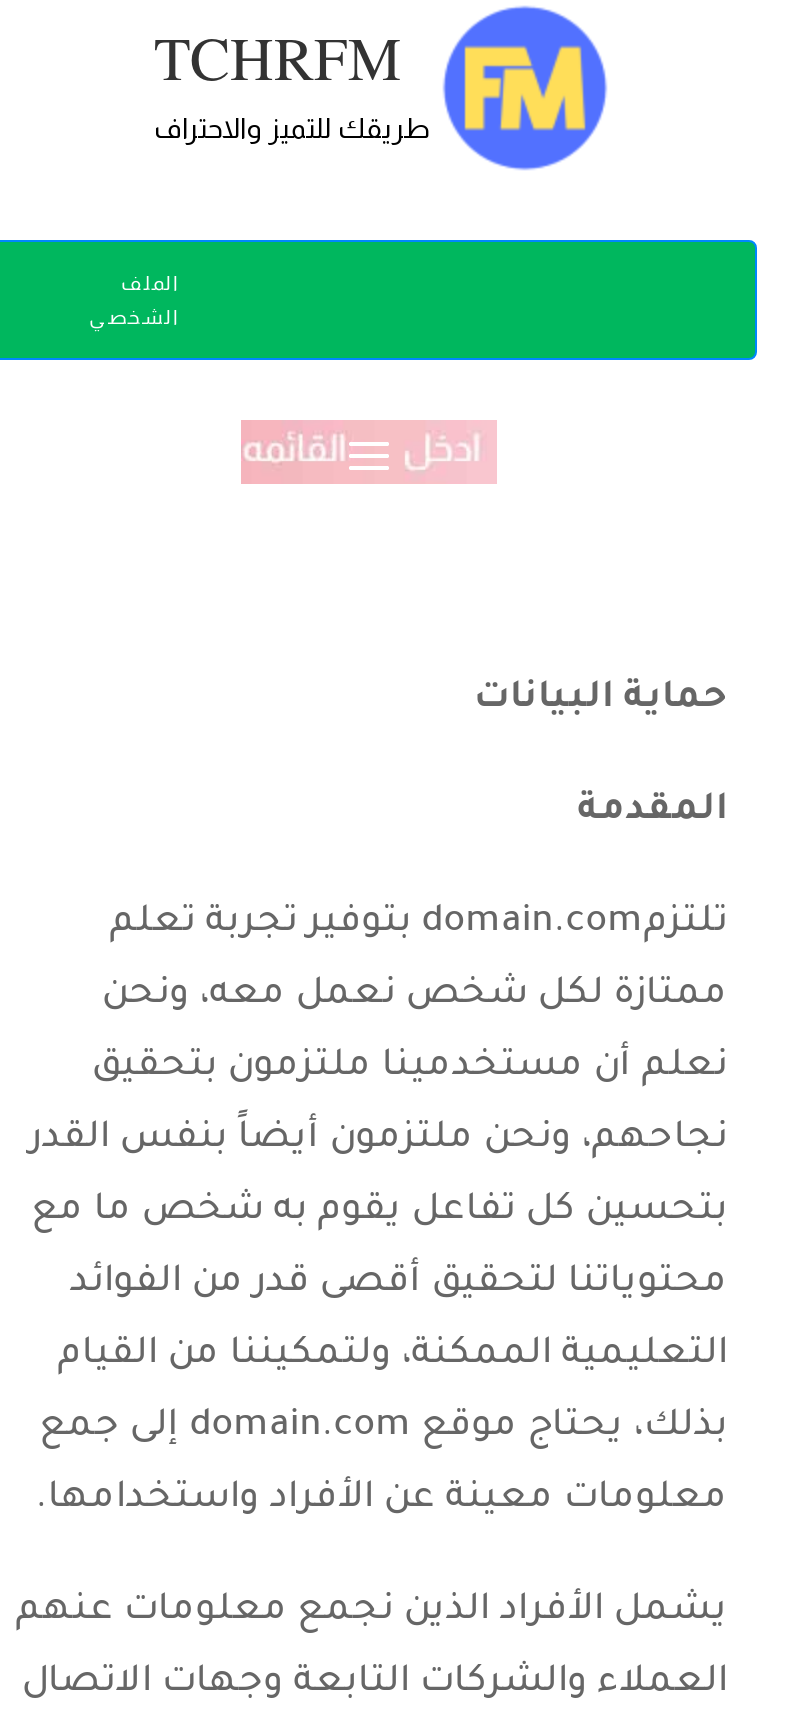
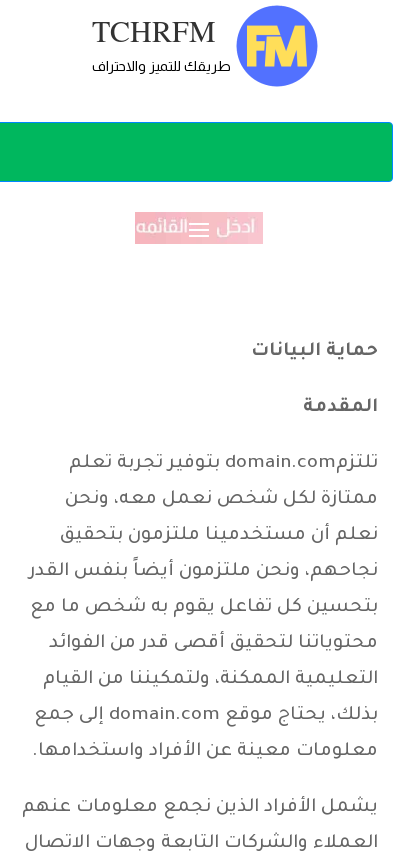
[90,272,182,328] الملف | الشخصي -> none

